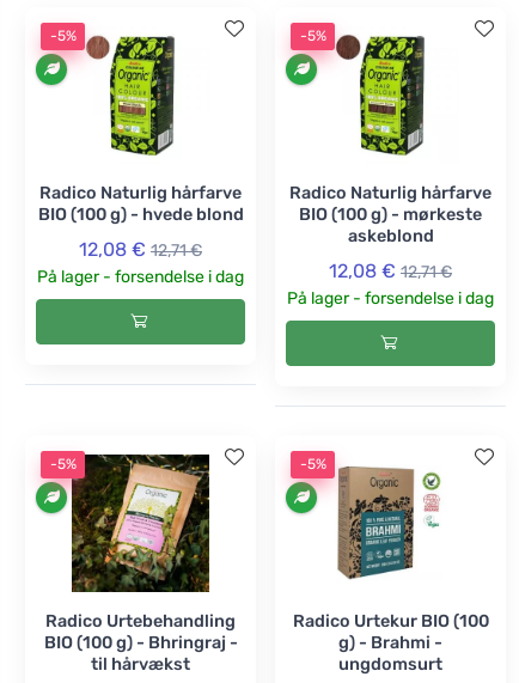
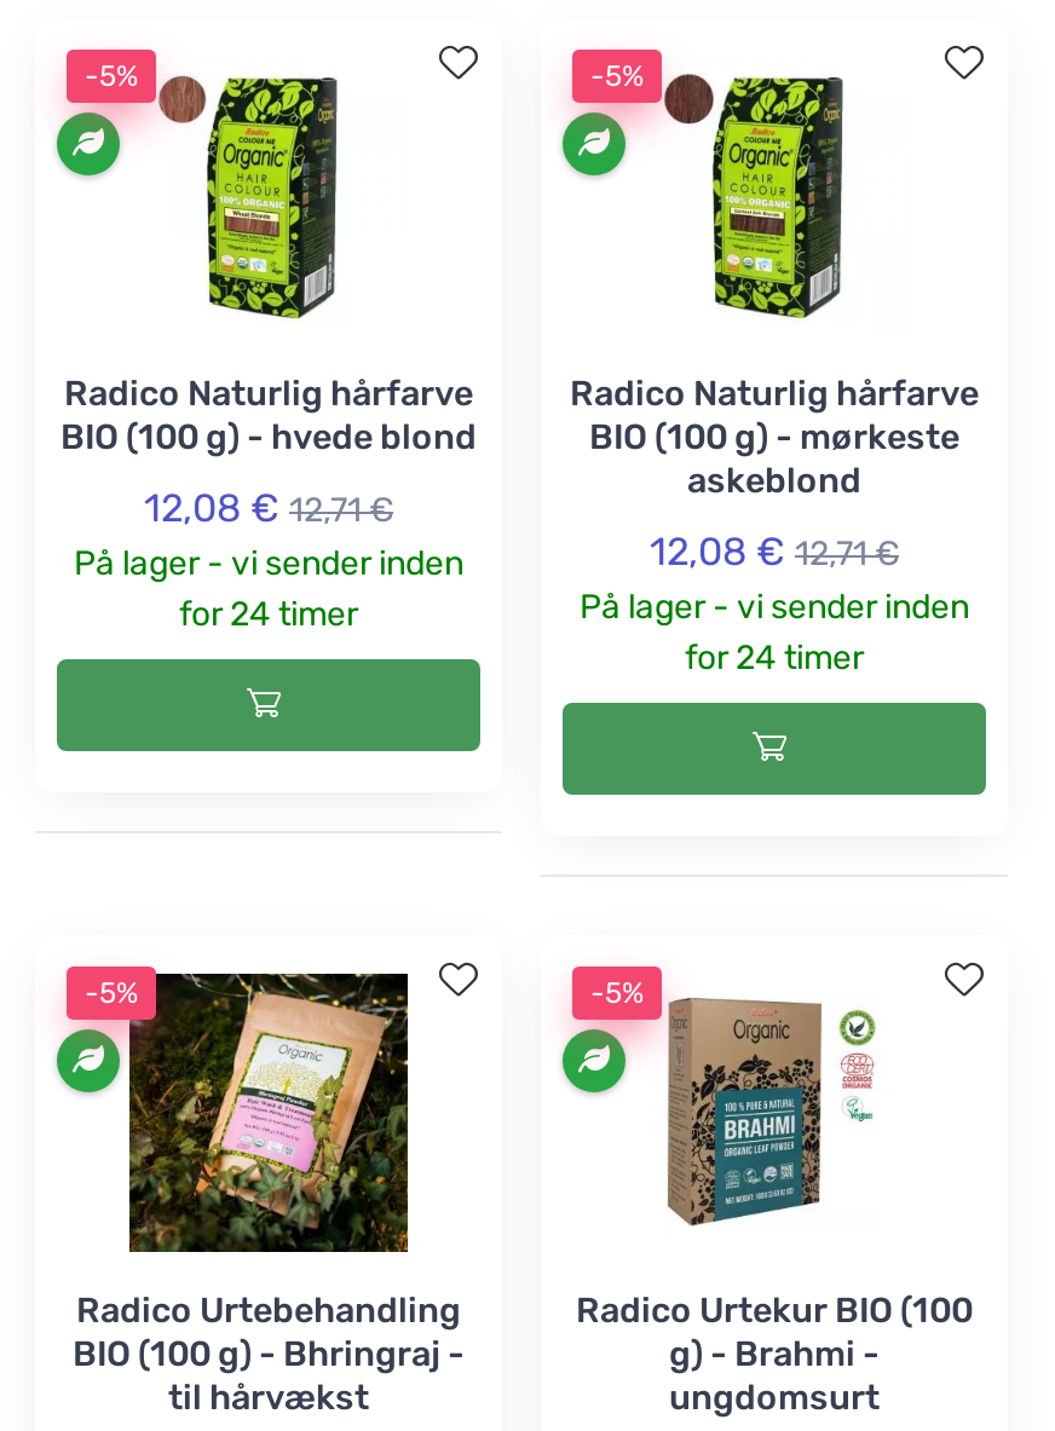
[37,267,244,287] På lager - forsendelse i dag -> [74,542,463,634] På lager - vi sender inden | for 24 timer
[287,288,494,308] På lager - forsendelse i dag -> [580,585,969,677] På lager - vi sender inden | for 24 timer

